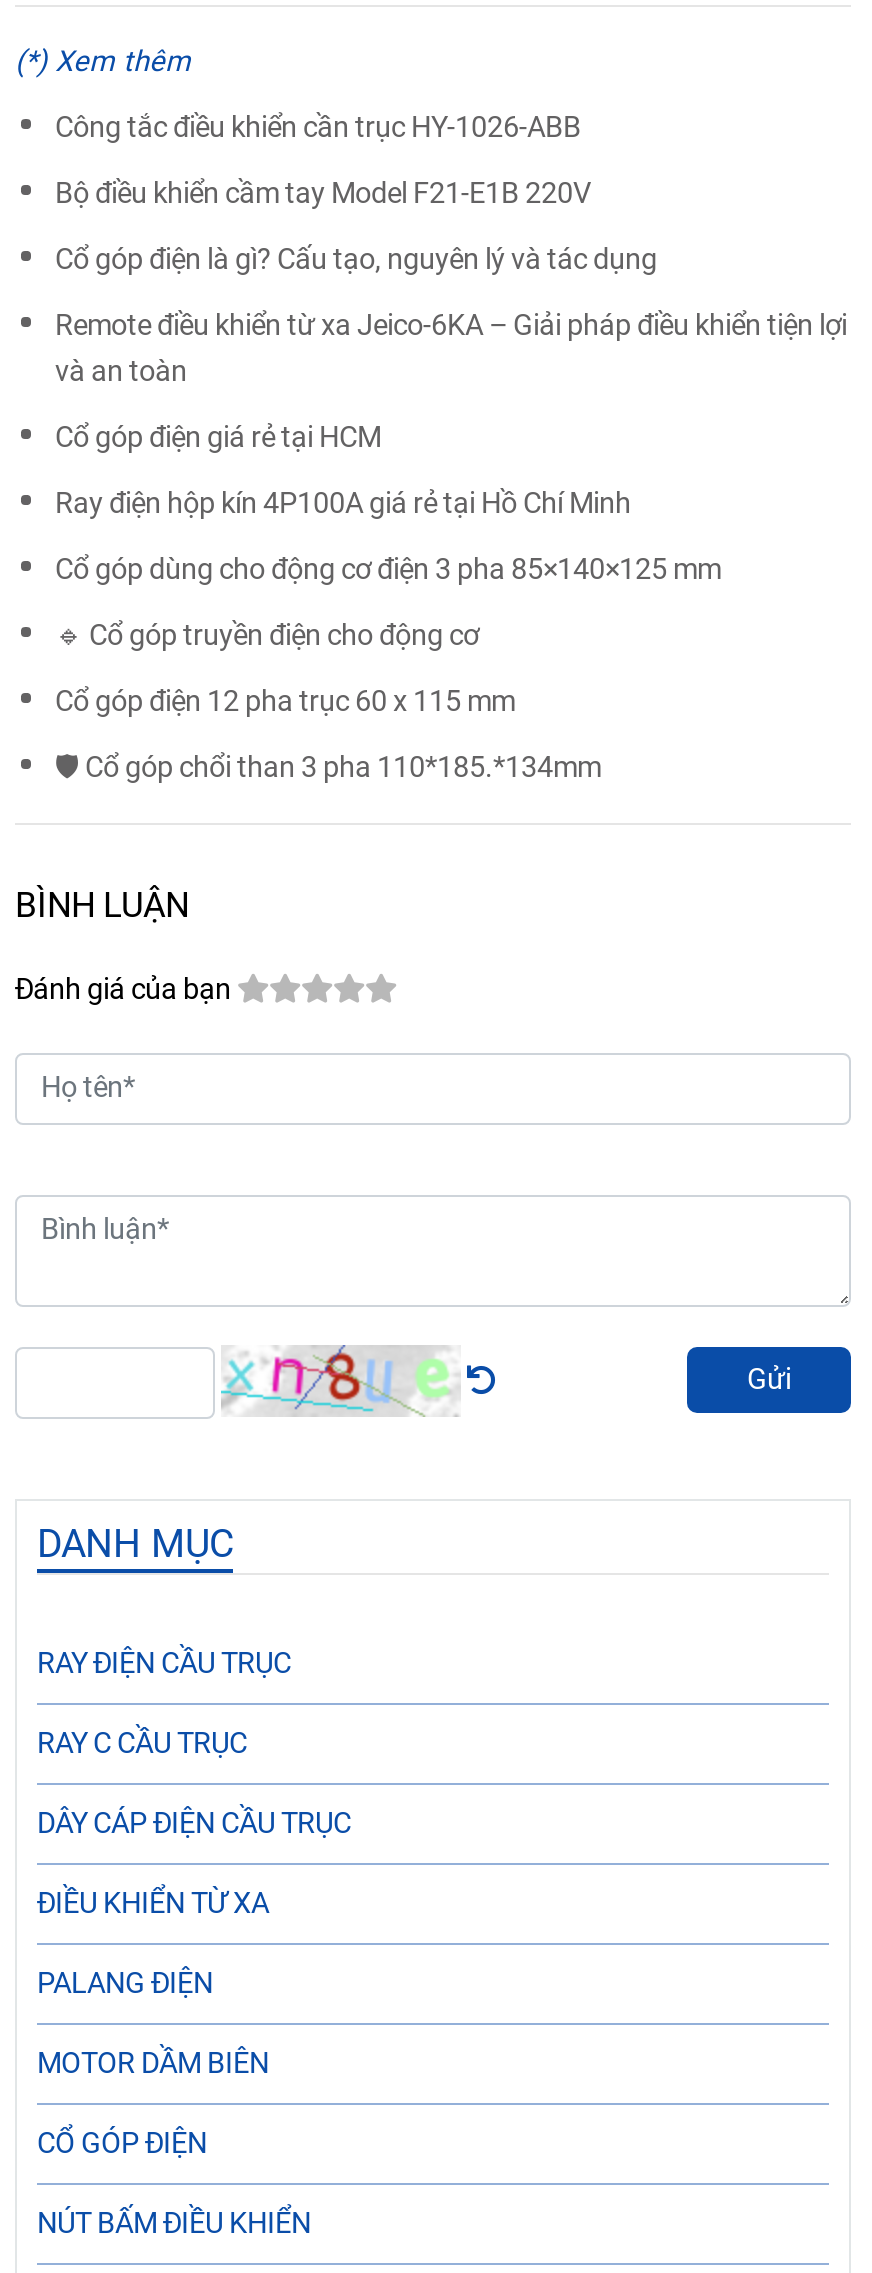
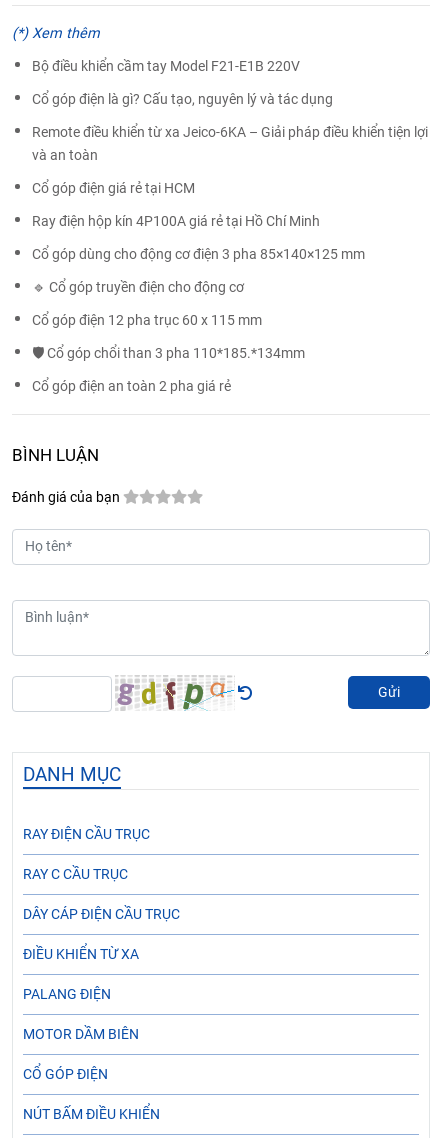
[55,111,581,145] Công tắc điều khiển cần trục HY-1026-ABB -> none
moved [55,177,847,719] -> [32,58,428,329]: Bộ điều khiển cầm tay Model F21-E1B 220V | Cổ góp điện là gì? Cấu tạo, nguyên lý và tác dụng | Remote điều khiển từ xa Jeico-6KA – Giải pháp điều khiển tiện lợi | và an toàn | Cổ góp điện giá rẻ tại HCM | Ray điện hộp kín 4P100A giá rẻ tại Hồ Chí Minh | Cổ góp dùng cho động cơ điện 3 pha 85×140×125 mm | Cổ góp điện 12 pha trục 60 x 115 mm
none -> [32,378,231,395] Cổ góp điện an toàn 2 pha giá rẻ
[221,1343,495,1417] [image] -> [116,675,252,711] [image]

